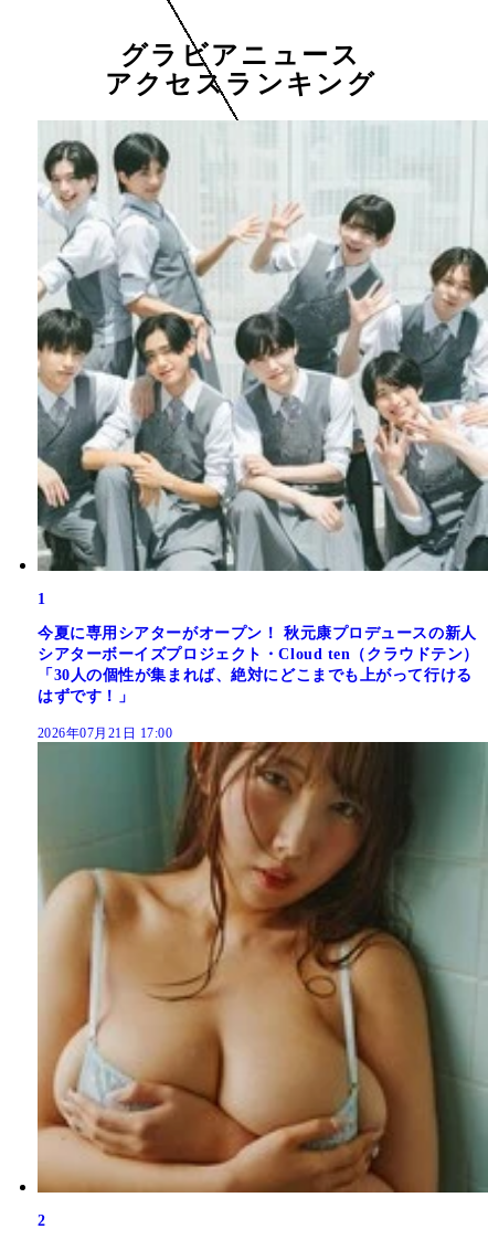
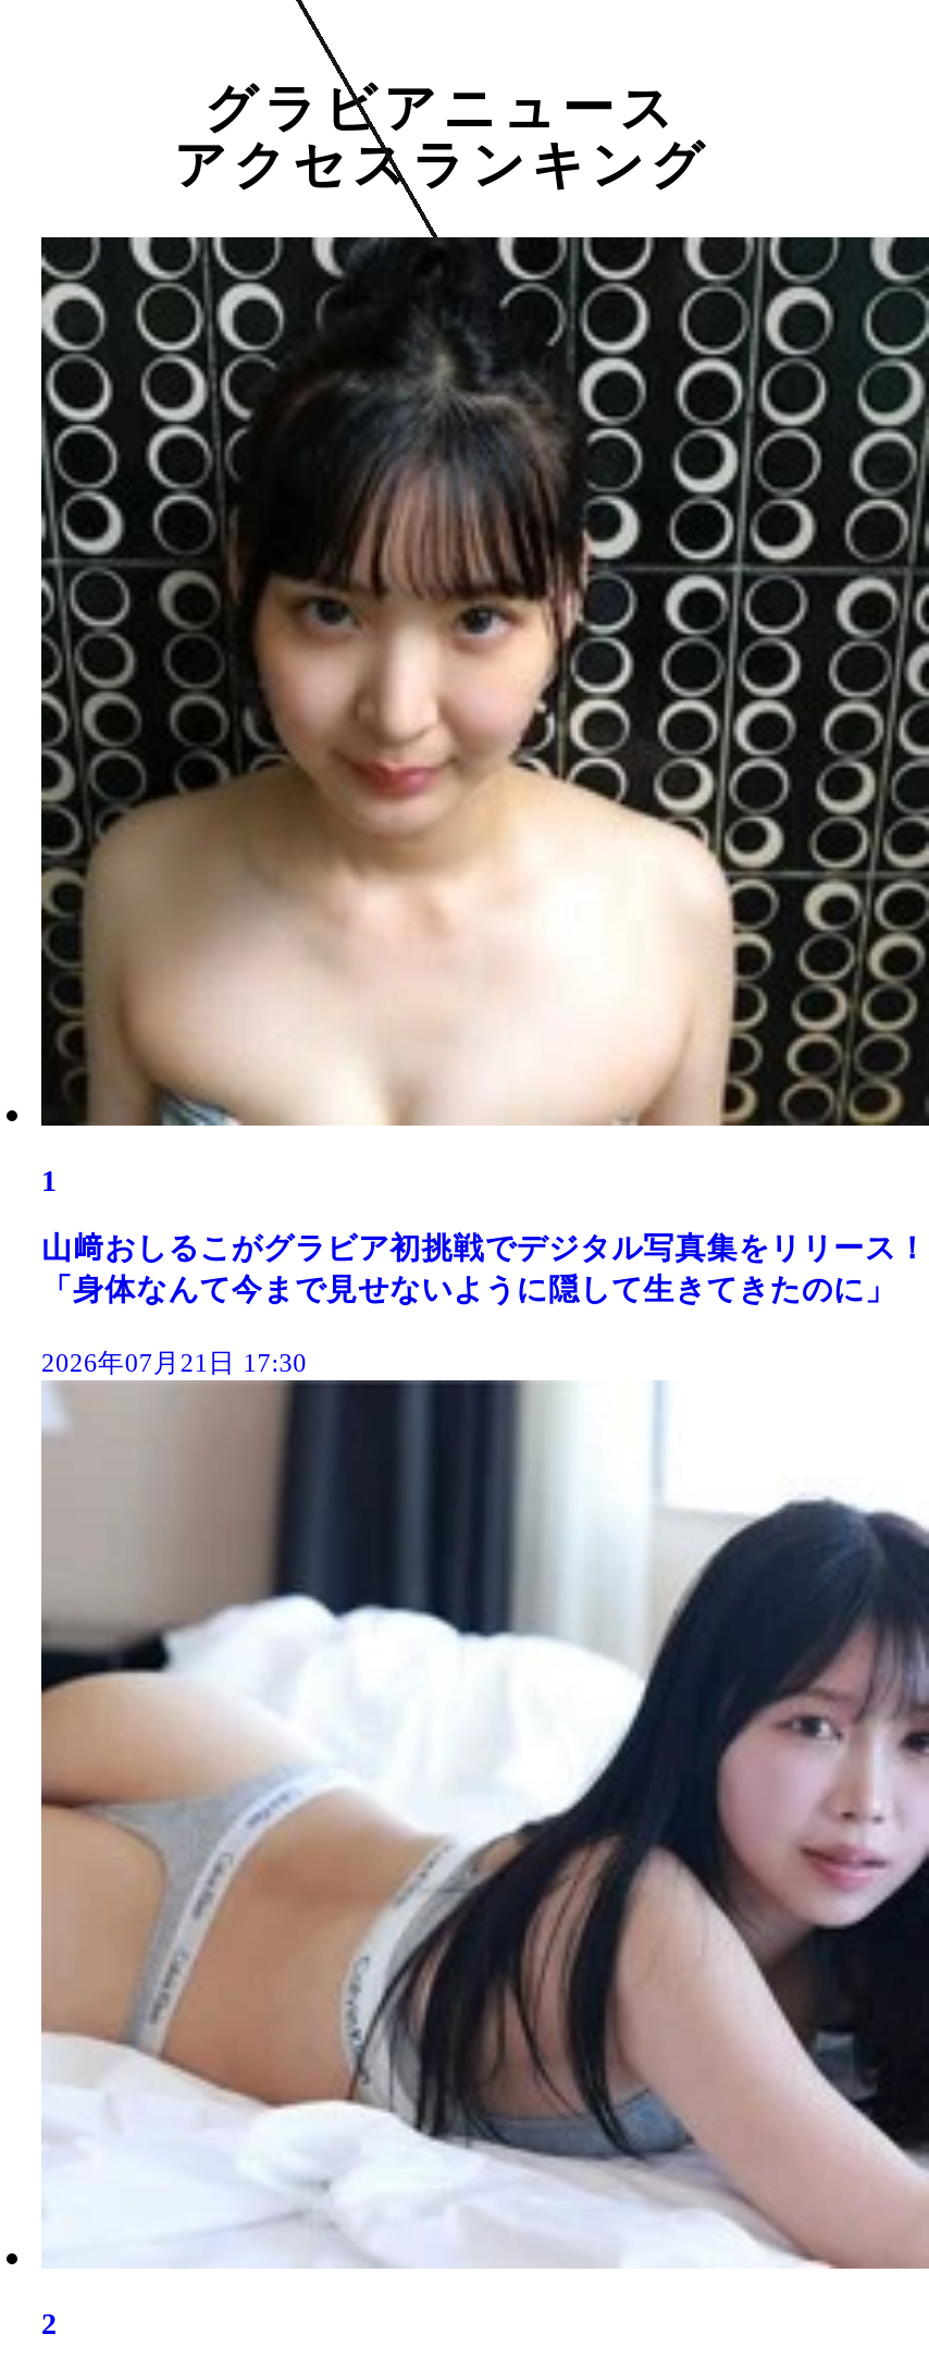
[36,120,485,572] [image] -> [39,235,922,1128] [image]
[38,625,479,705] 今夏に専用シアターがオープン！ 秋元康プロデュースの新人 | シアターボーイズプロジェクト・Cloud ten（クラウドテン） | 「30人の個性が集まれば、絶対にどこまでも上がって行ける | はずです！」 -> [41,1233,928,1307] 山﨑おしるこがグラビア初挑戦でデジタル写真集をリリース！ | 「身体なんて今まで見せないように隠して生きてきたのに」
[36,726,485,1194] [image] | 2026年07月21日 17:00 -> [41,1348,922,2271] [image] | 2026年07月21日 17:30

